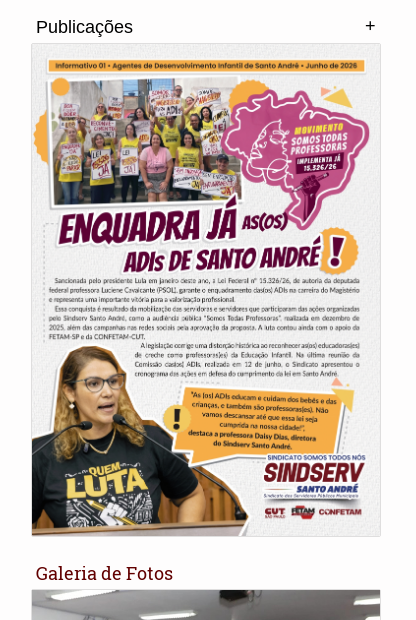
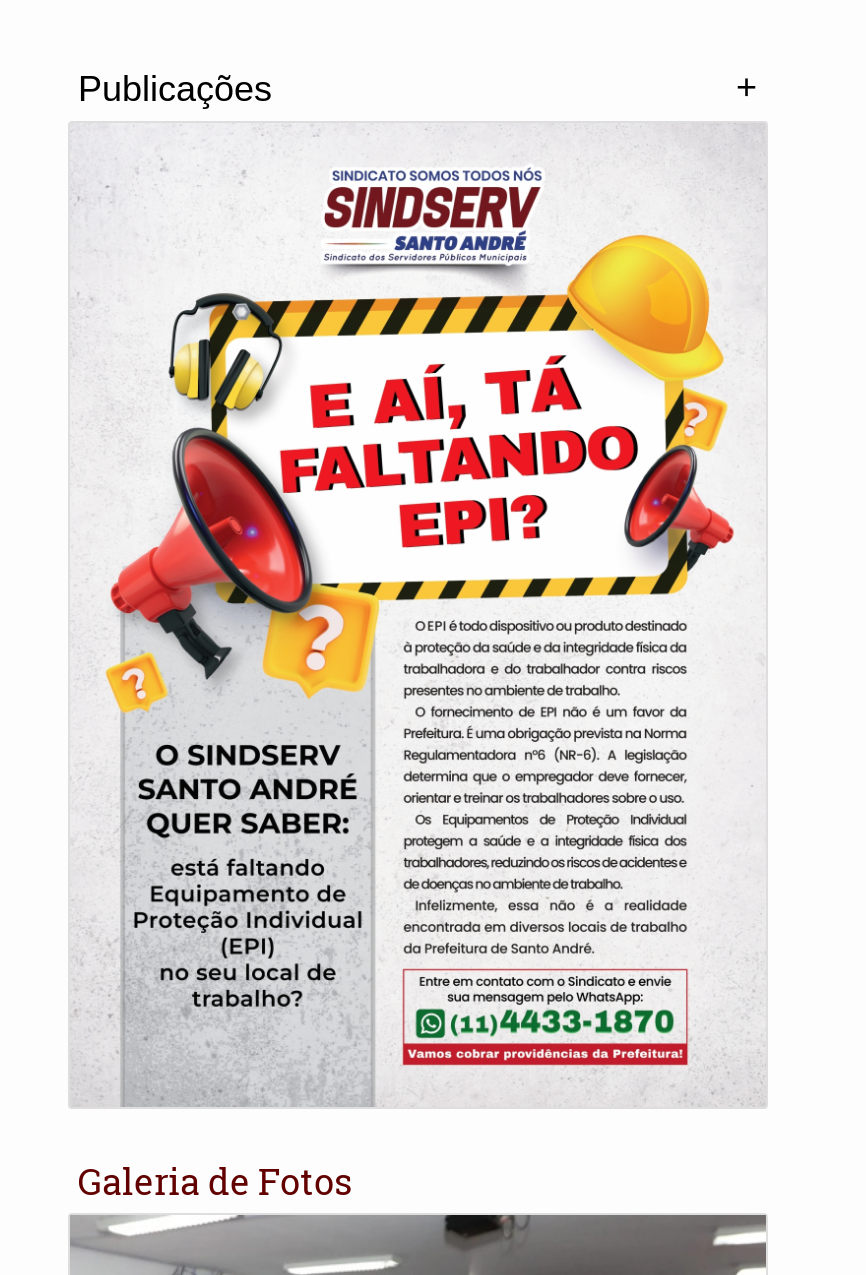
[31,59,370,536] [image] -> [70,155,744,1105] [image]

